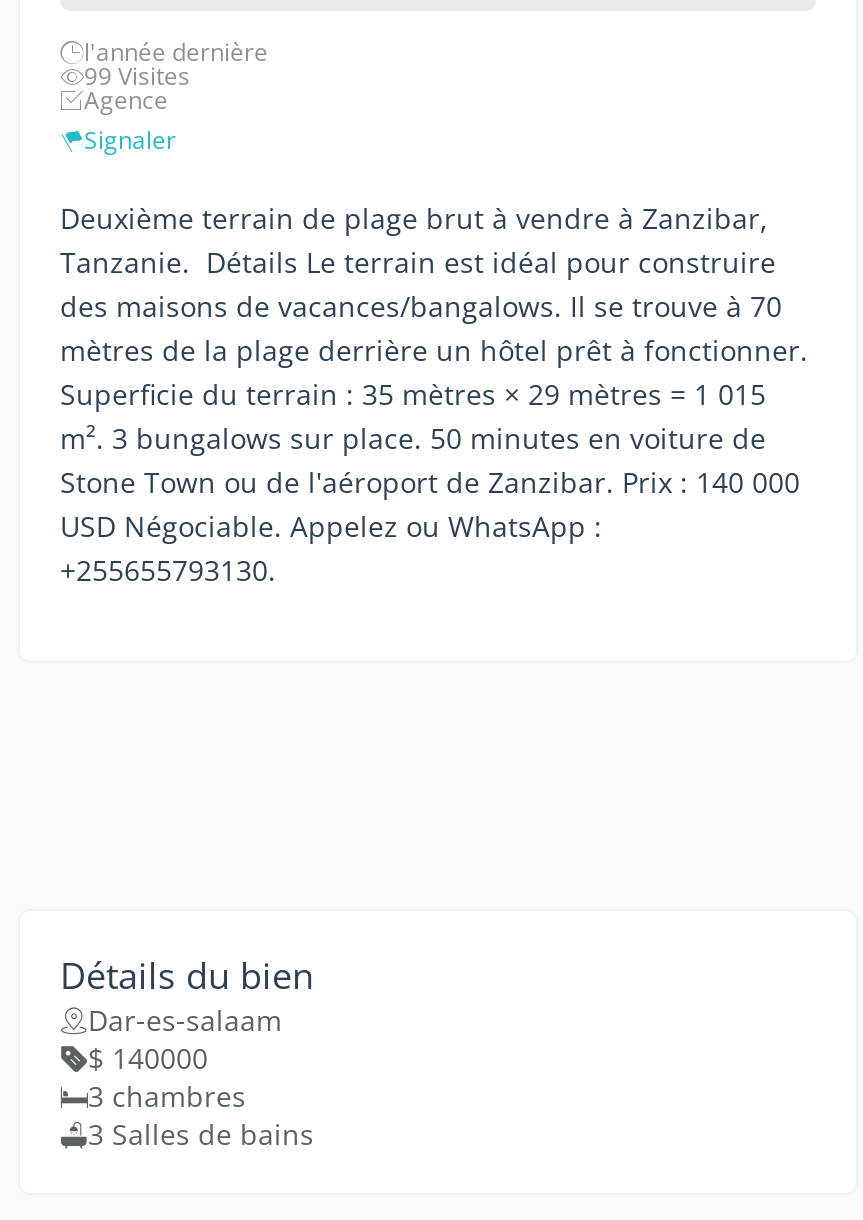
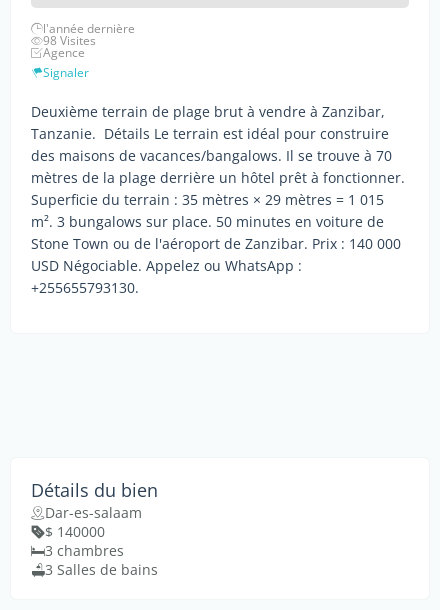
[84,60,190,94] 99 Visites -> [43,32,96,49] 98 Visites

